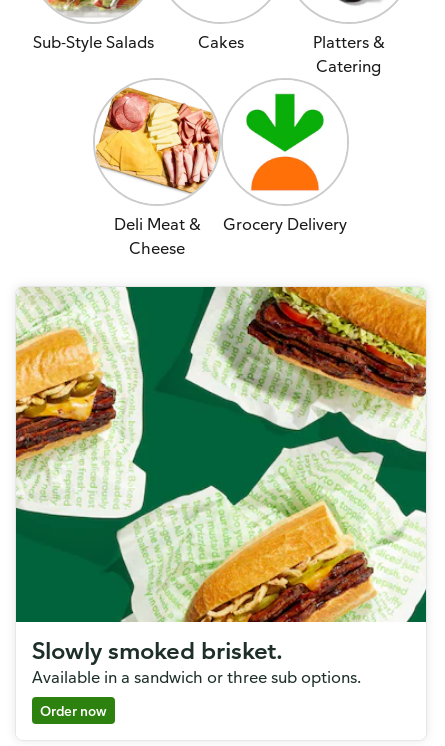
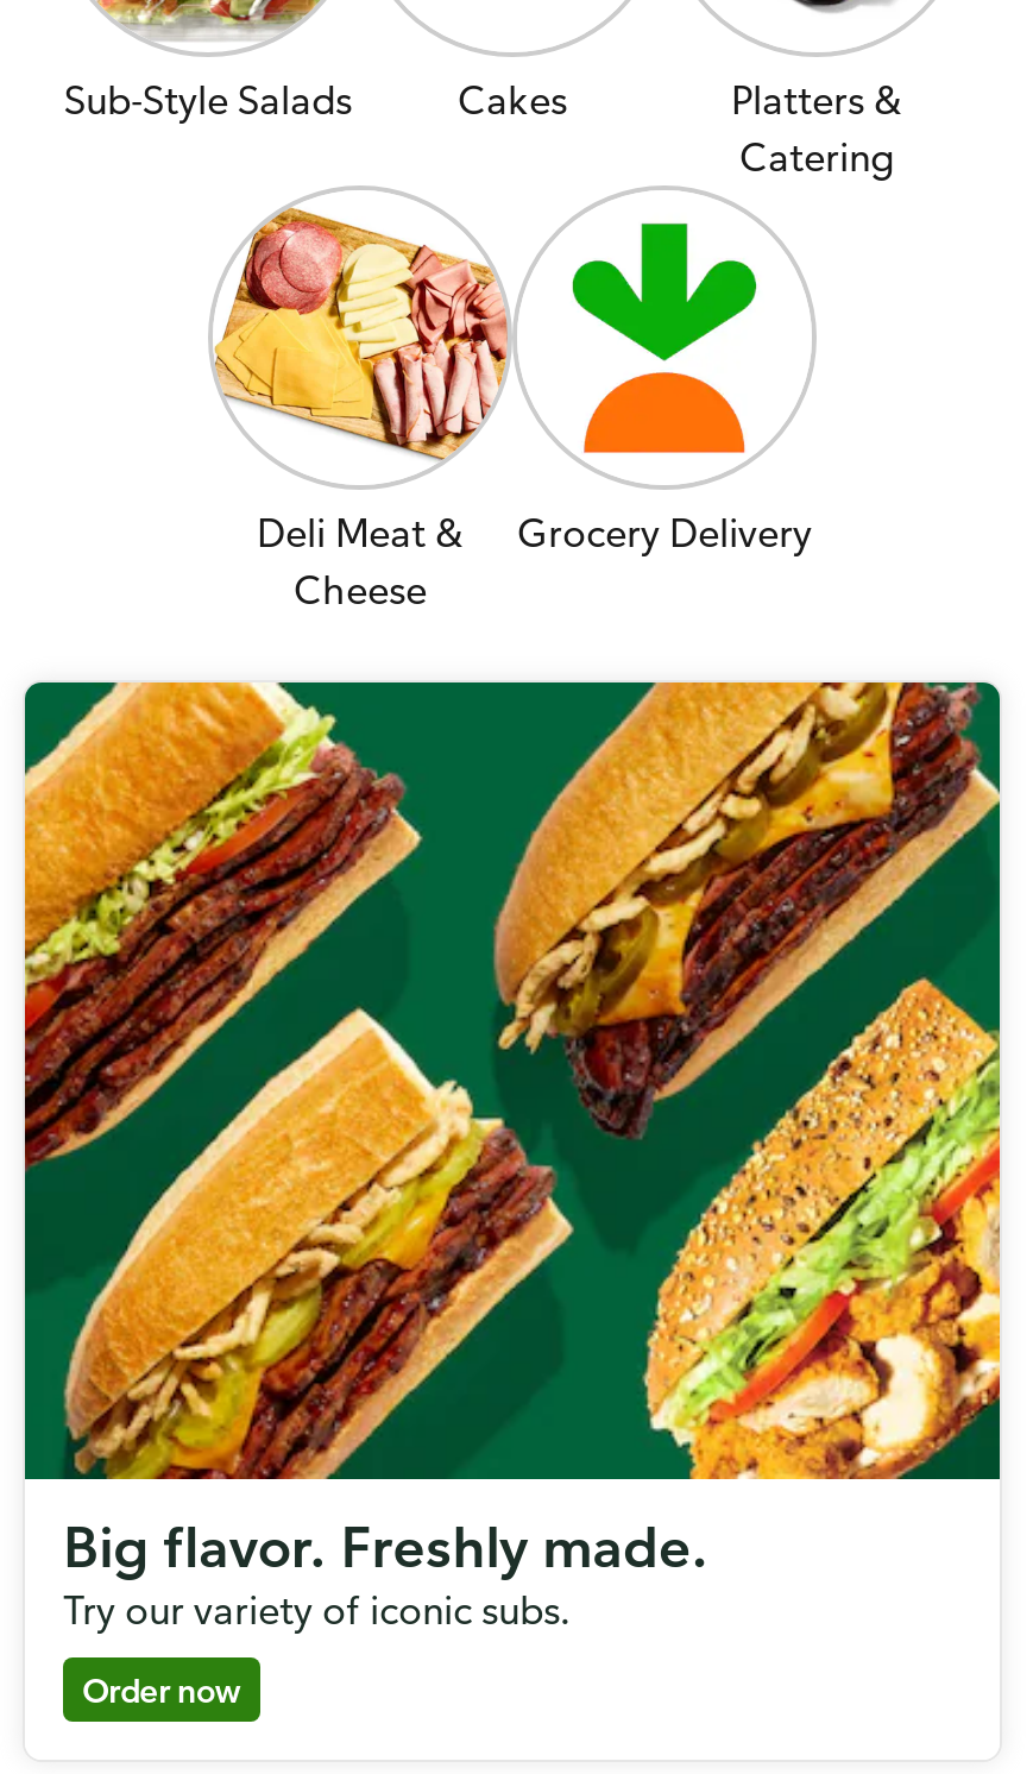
[15,286,427,687] [image] | Slowly smoked brisket. | Available in a sandwich or three sub options. -> [23,680,1002,1634] [image] | Big flavor. Freshly made. | Try our variety of iconic subs.

